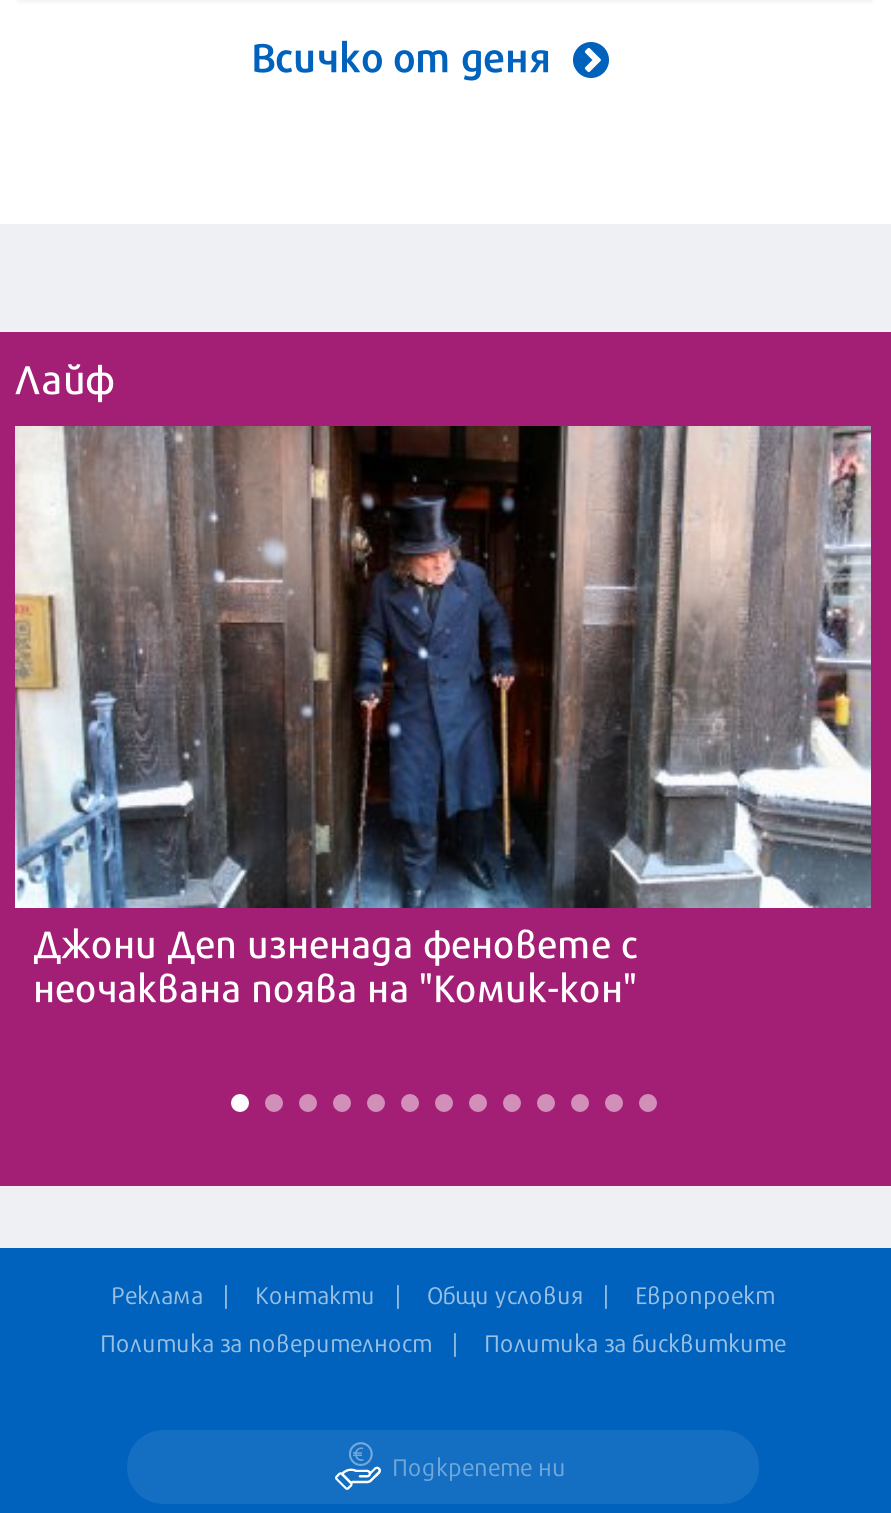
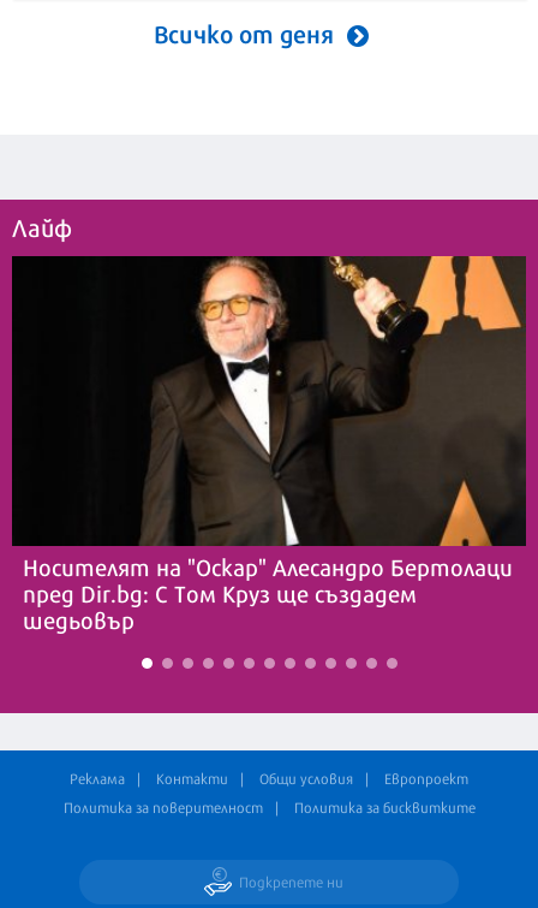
[13,424,873,1013] [image] | Джони Деп изненада феновете с | неочаквана поява на "Комик-кон" -> [11,255,527,636] [image] | Носителят на "Оскар" Алесандро Бертолаци | пред Dir.bg: С Том Круз ще създадем | шедьовър

